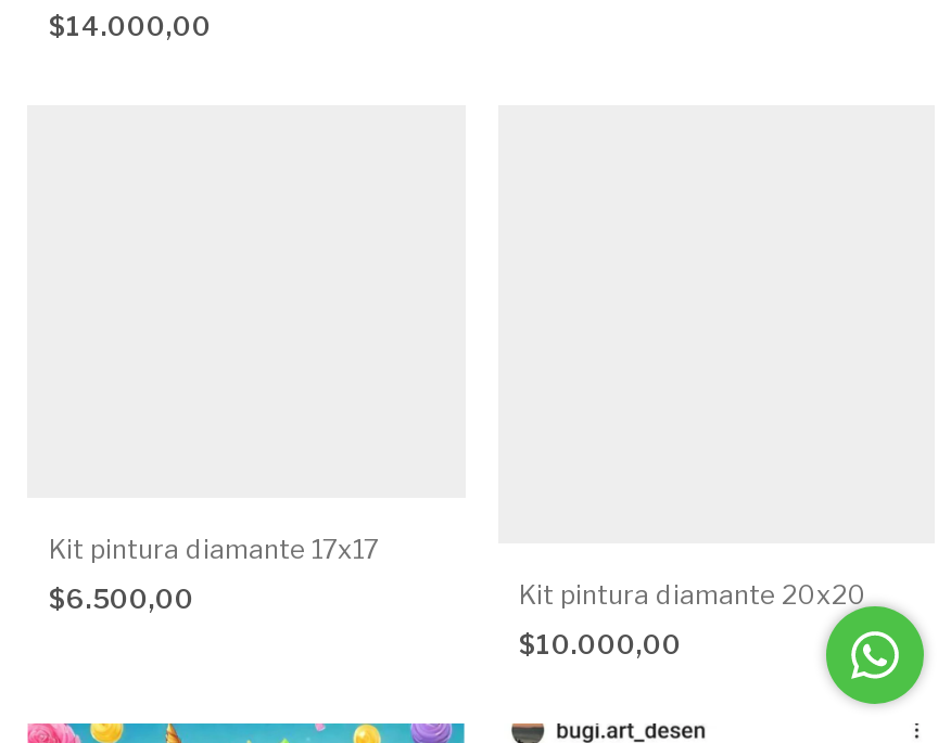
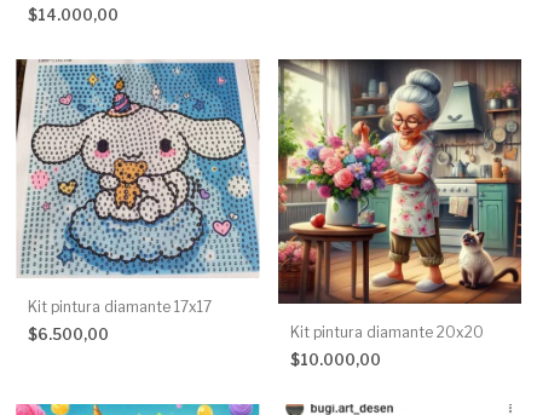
none -> [15,58,260,277] [image]
none -> [277,58,522,305] [image]
[822,602,928,708] [image] -> none

